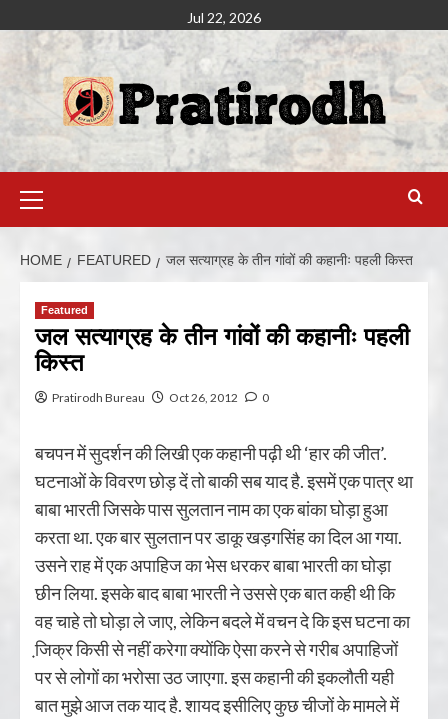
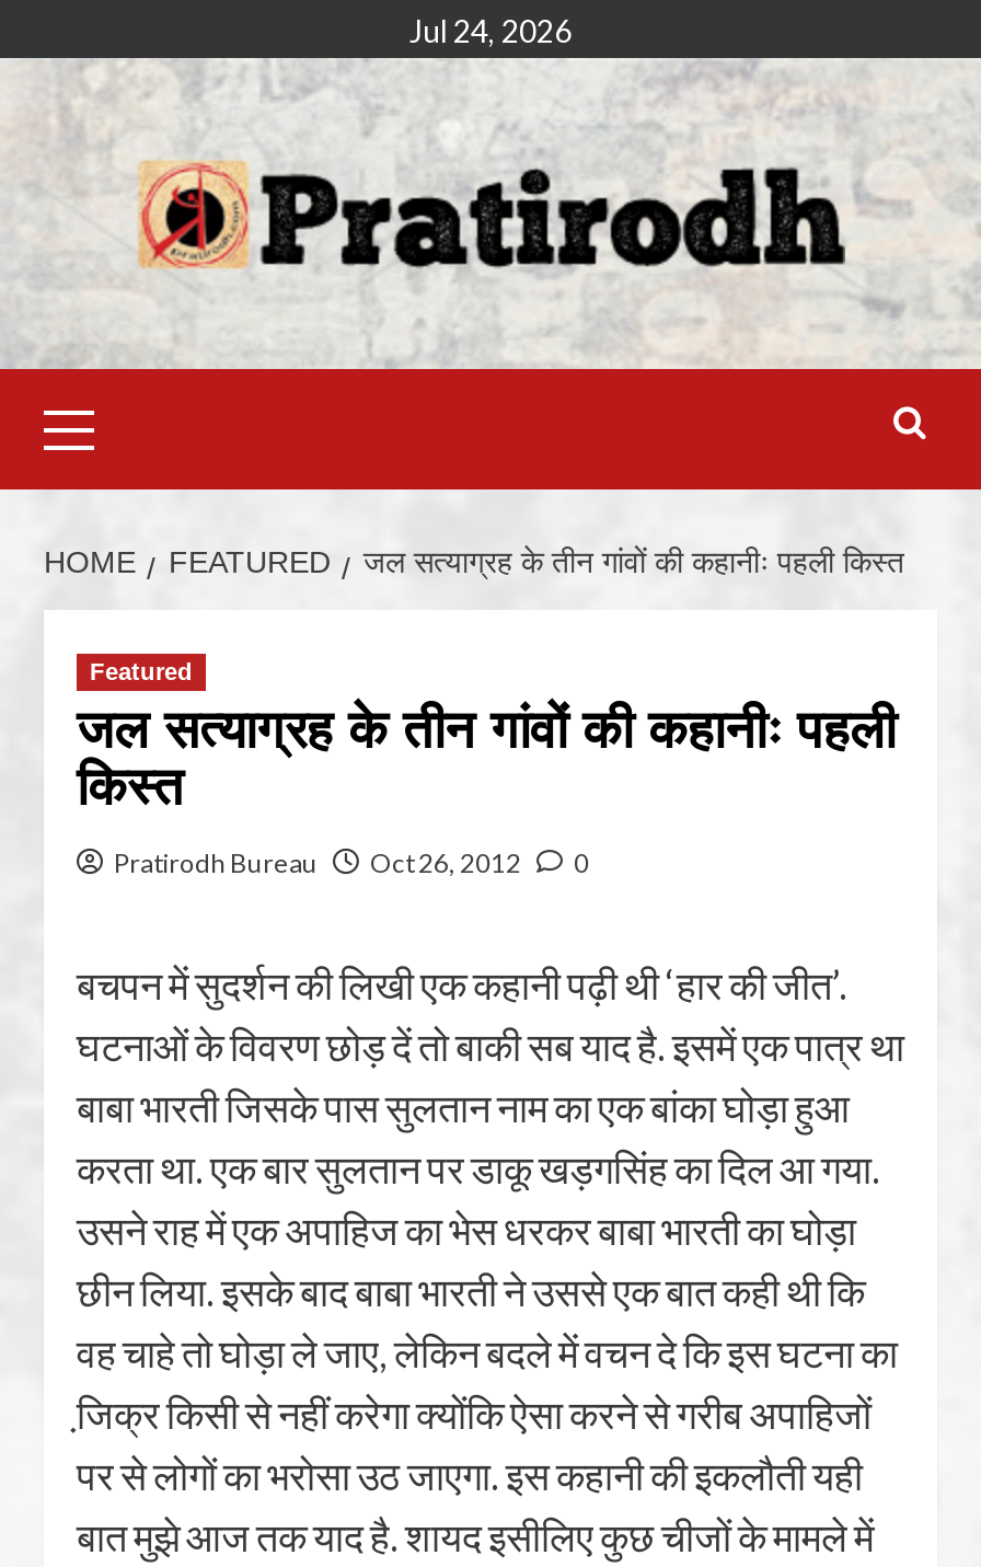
[187,9,261,26] Jul 22, 2026 -> [409,12,572,49] Jul 24, 2026

